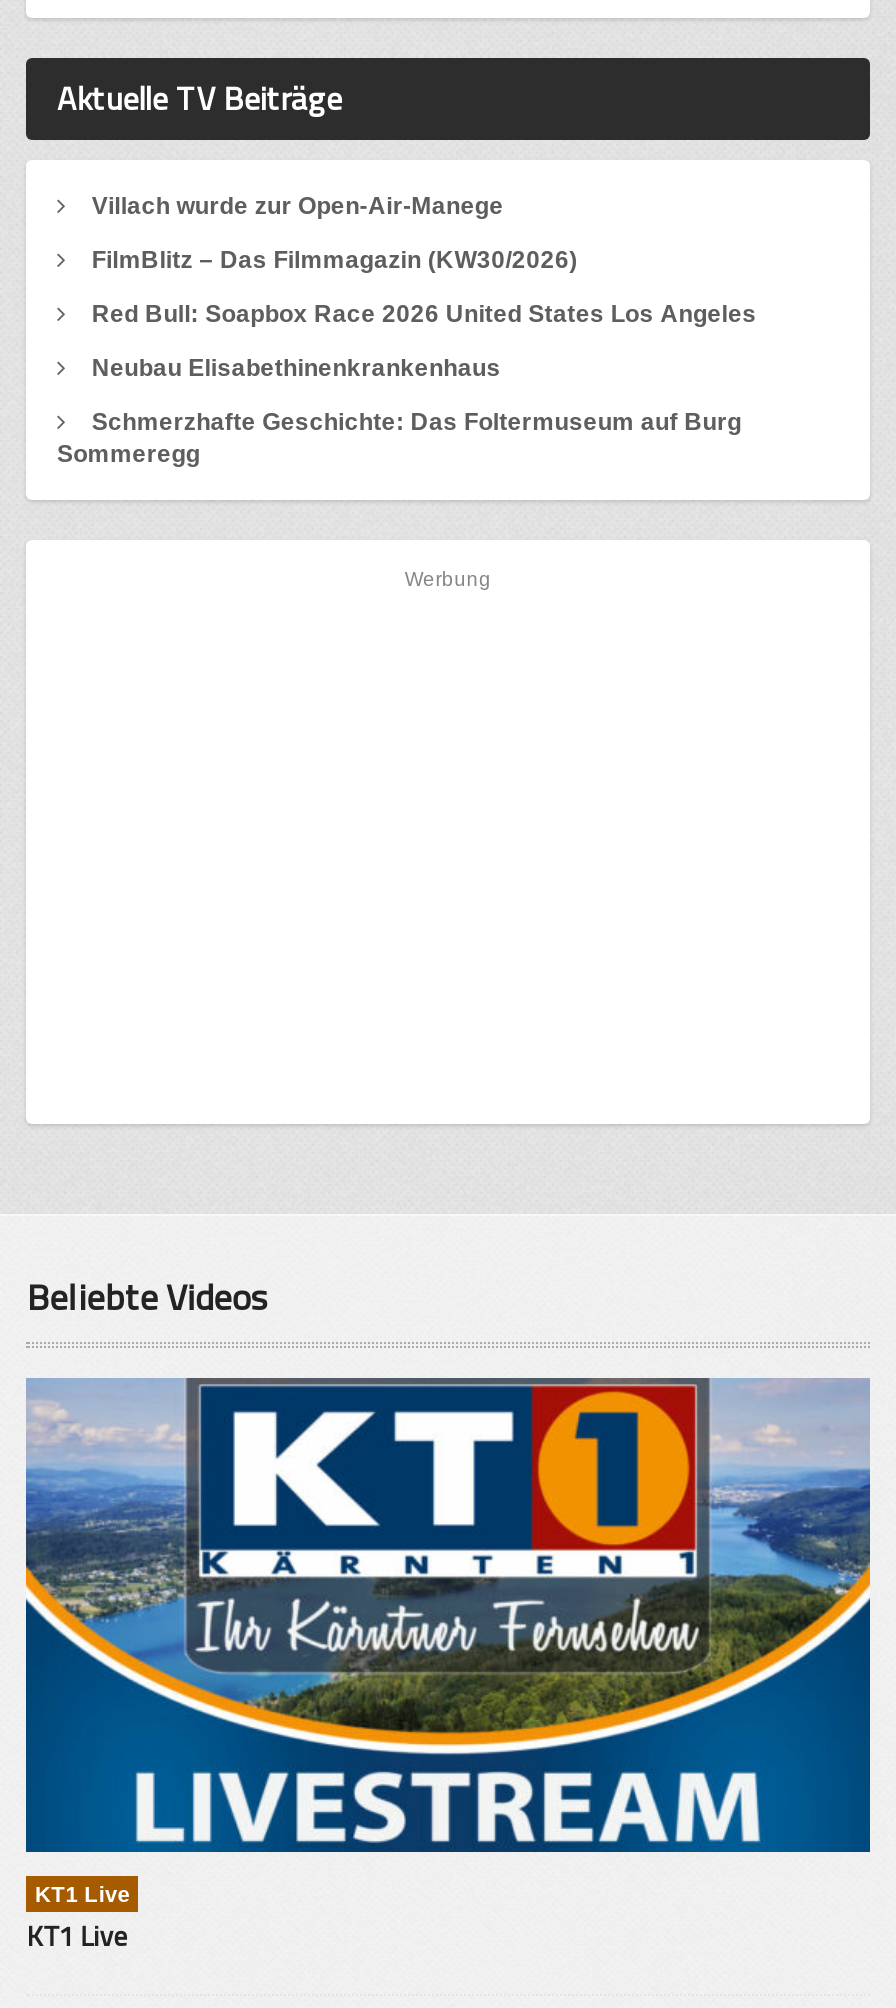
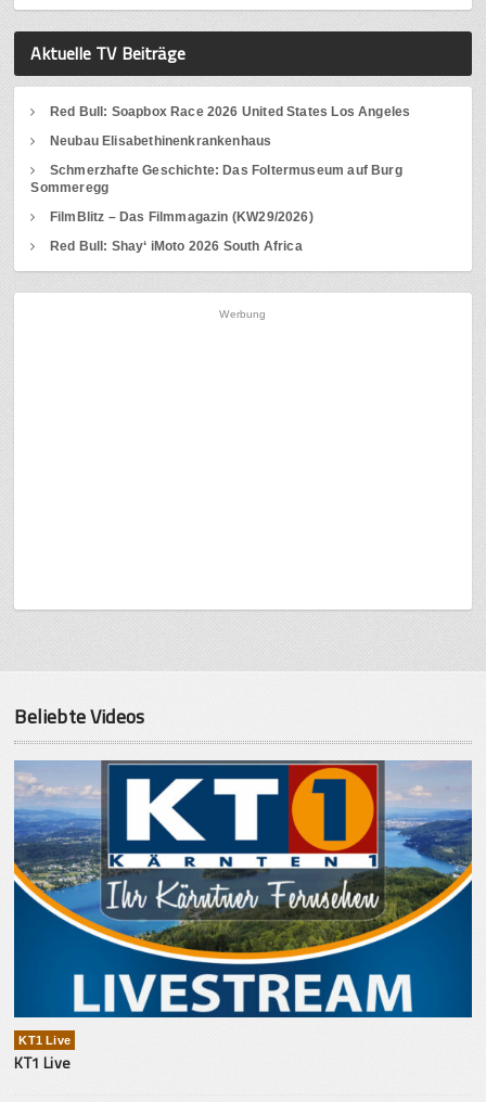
[92,193,578,275] Villach wurde zur Open-Air-Manege | FilmBlitz – Das Filmmagazin (KW30/2026) -> none
moved [57,301,757,469] -> [31,105,410,196]: Red Bull: Soapbox Race 2026 United States Los Angeles | Neubau Elisabethinenkrankenhaus | Schmerzhafte Geschichte: Das Foltermuseum auf Burg | Sommeregg
none -> [50,210,313,254] FilmBlitz – Das Filmmagazin (KW29/2026) | Red Bull: Shay‘ iMoto 2026 South Africa

